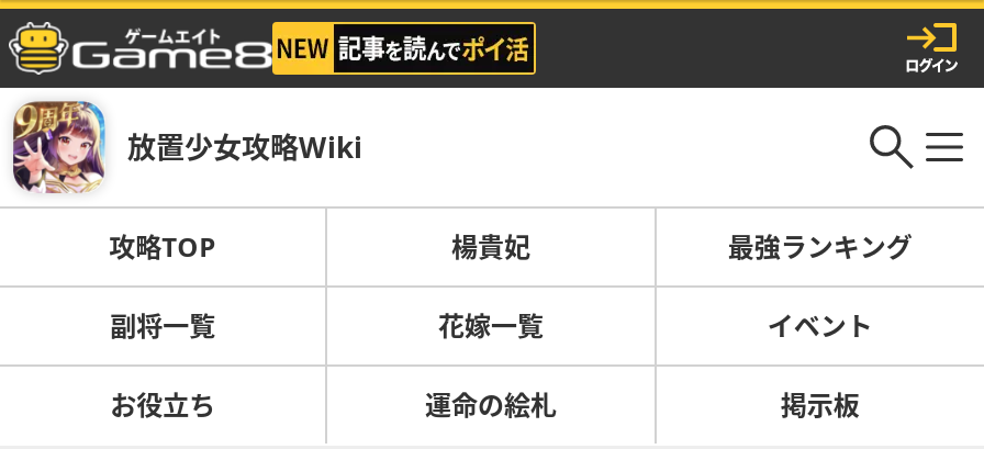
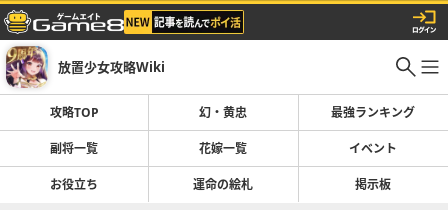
[451,228,530,266] 楊貴妃 -> [199,104,247,121] 幻・黄忠

